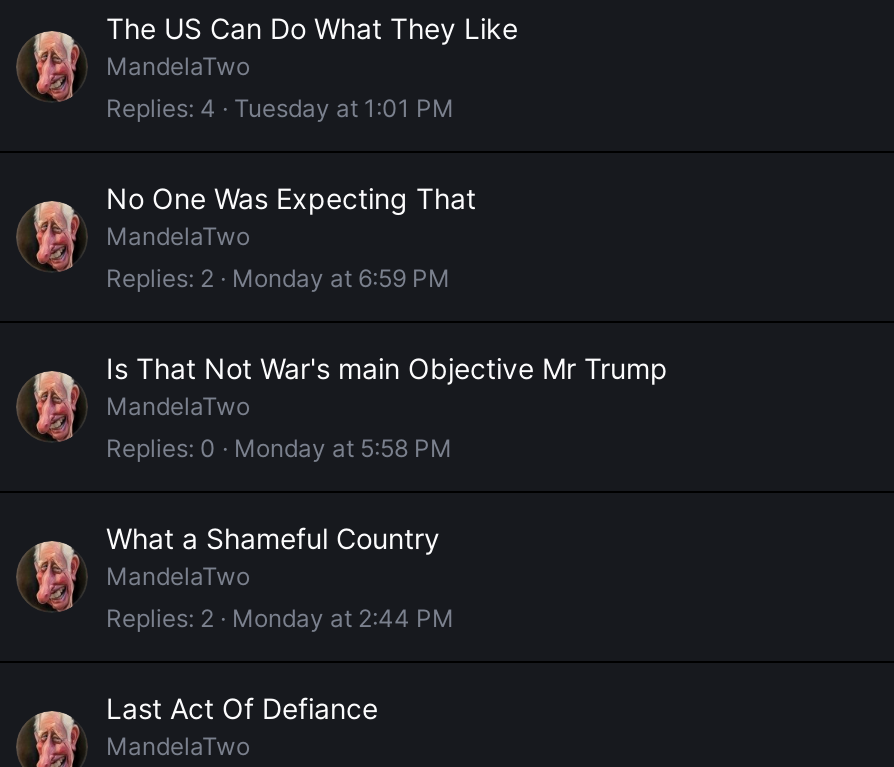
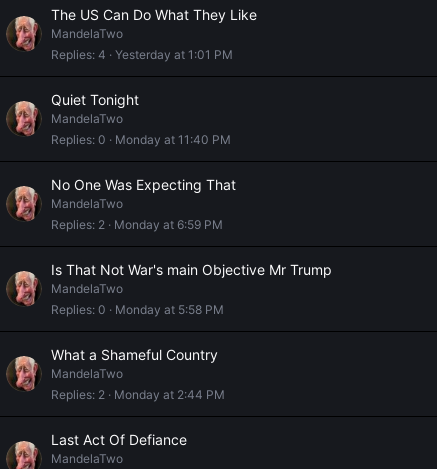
[106,92,454,122] Replies 4 Tuesday at 1:01 PM -> [51,47,233,147] Replies 4 Yesterday at 1:01 PM | Quiet Tonight | MandelaTwo | Replies 0 Monday at 11:40 PM

